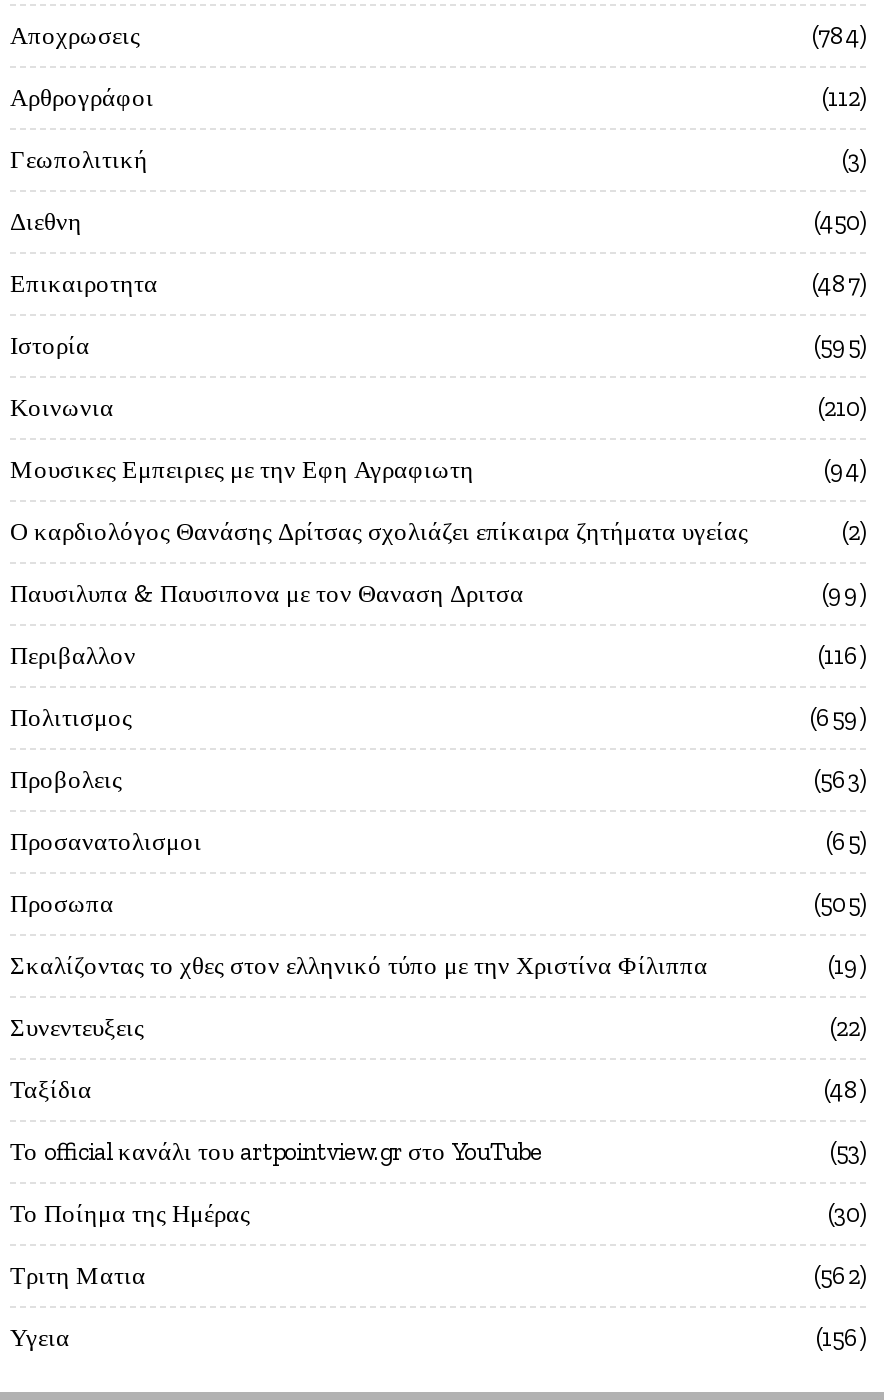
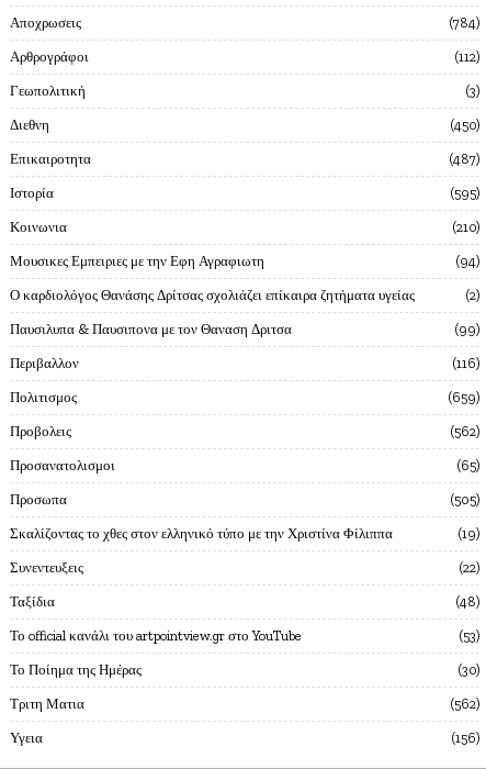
[820,764,860,794] 563 -> [454,423,476,439] 562

